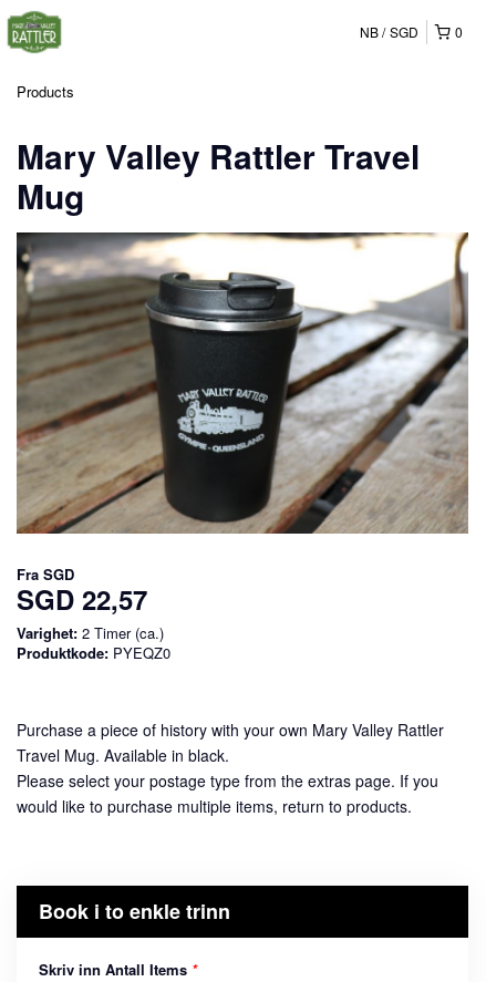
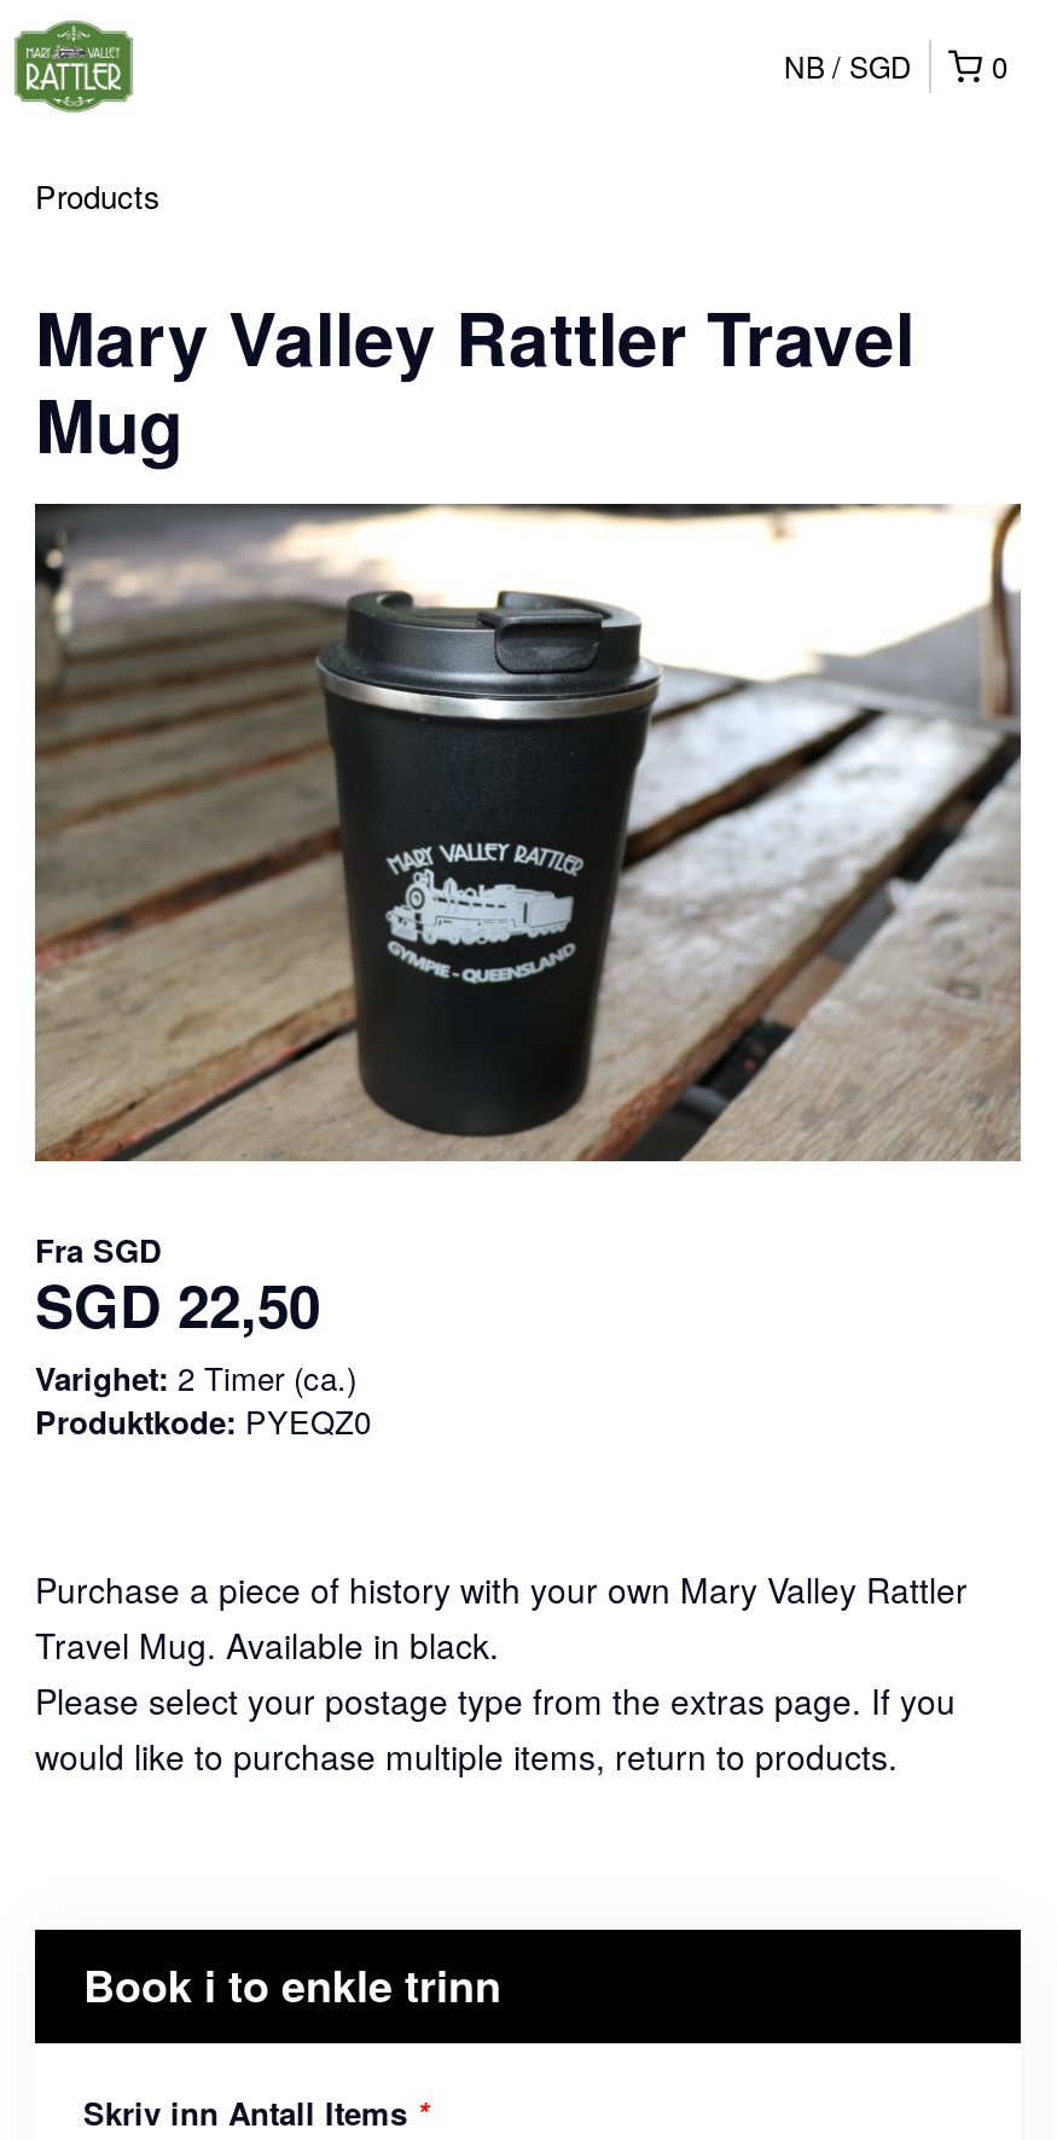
[17,580,147,618] SGD 22,57 -> [35,1262,320,1344] SGD 22,50

